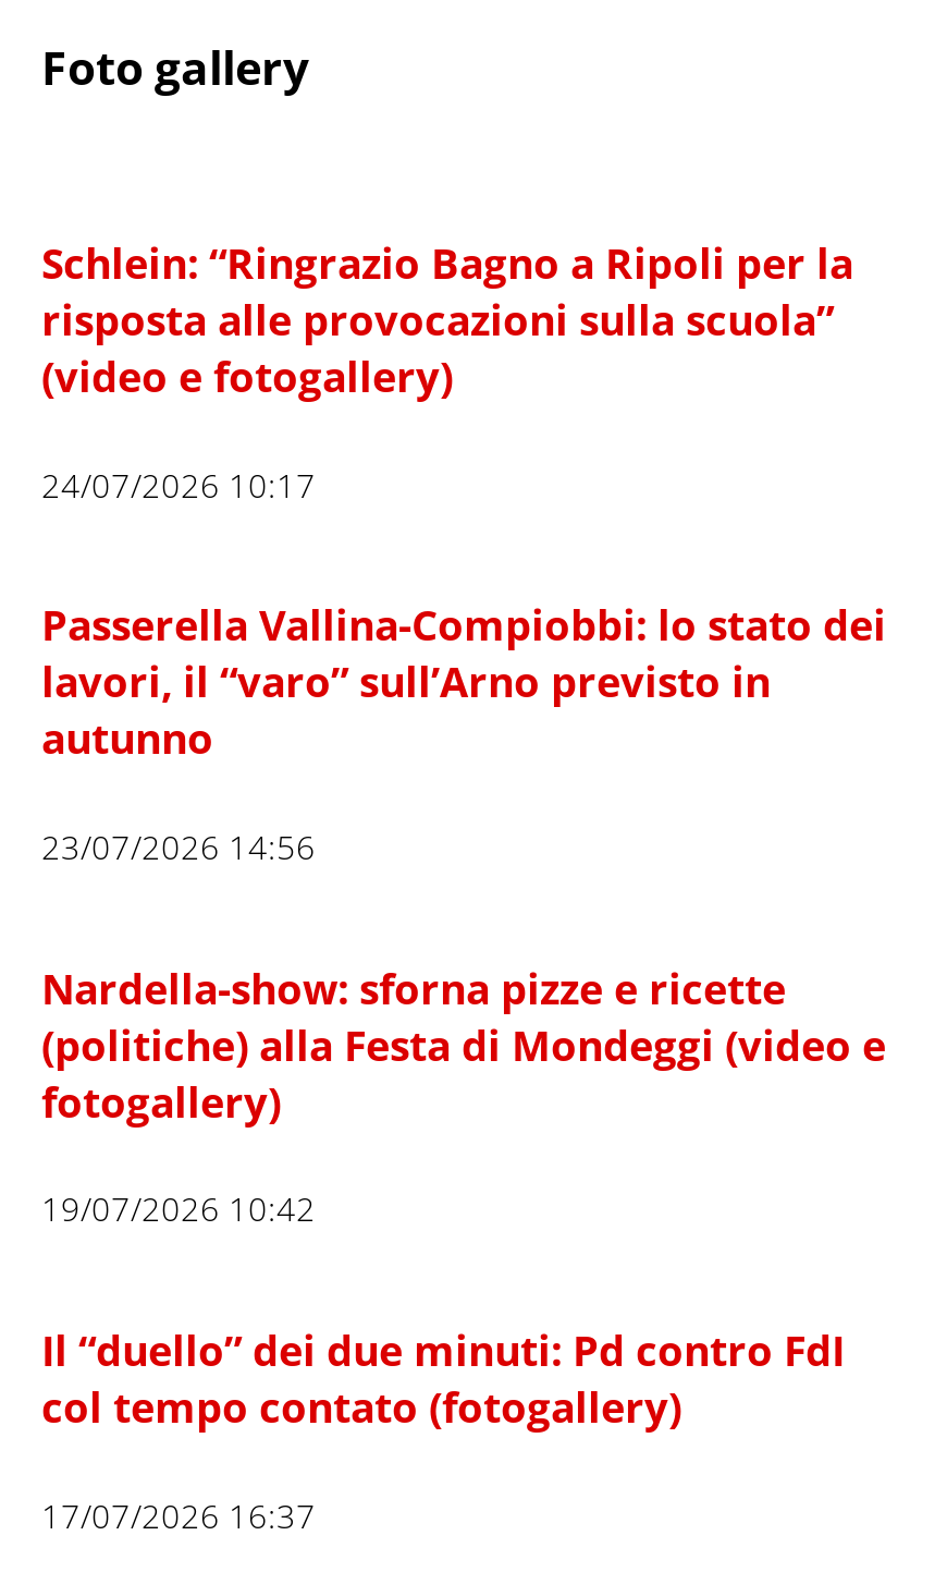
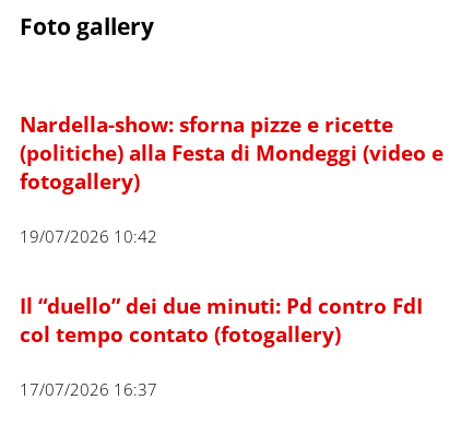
[41,235,886,868] Schlein: “Ringrazio Bagno a Ripoli per la | risposta alle provocazioni sulla scuola” | (video e fotogallery) | 24/07/2026 10:17 | Passerella Vallina-Compiobbi: lo stato dei | lavori, il “varo” sull’Arno previsto in | autunno | 23/07/2026 14:56 -> none

